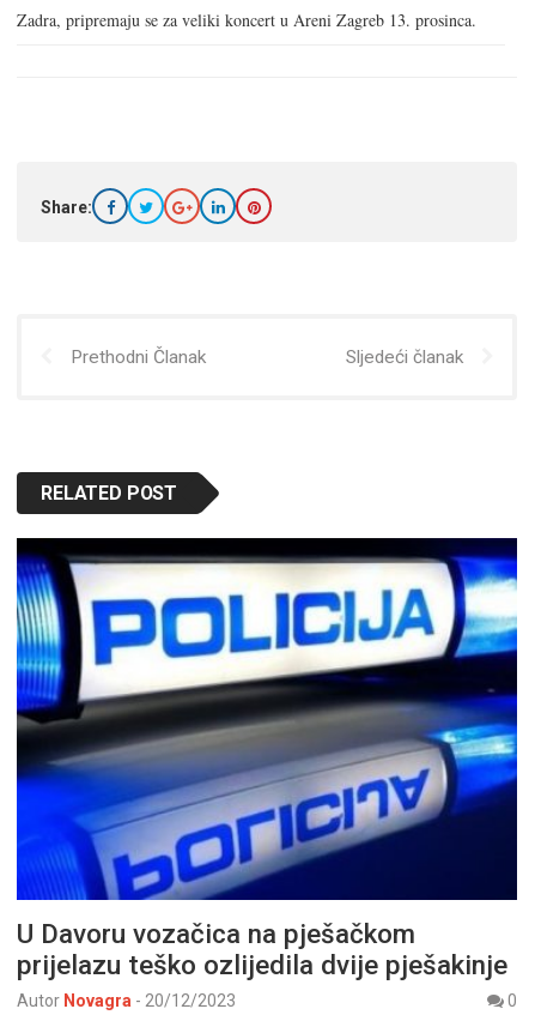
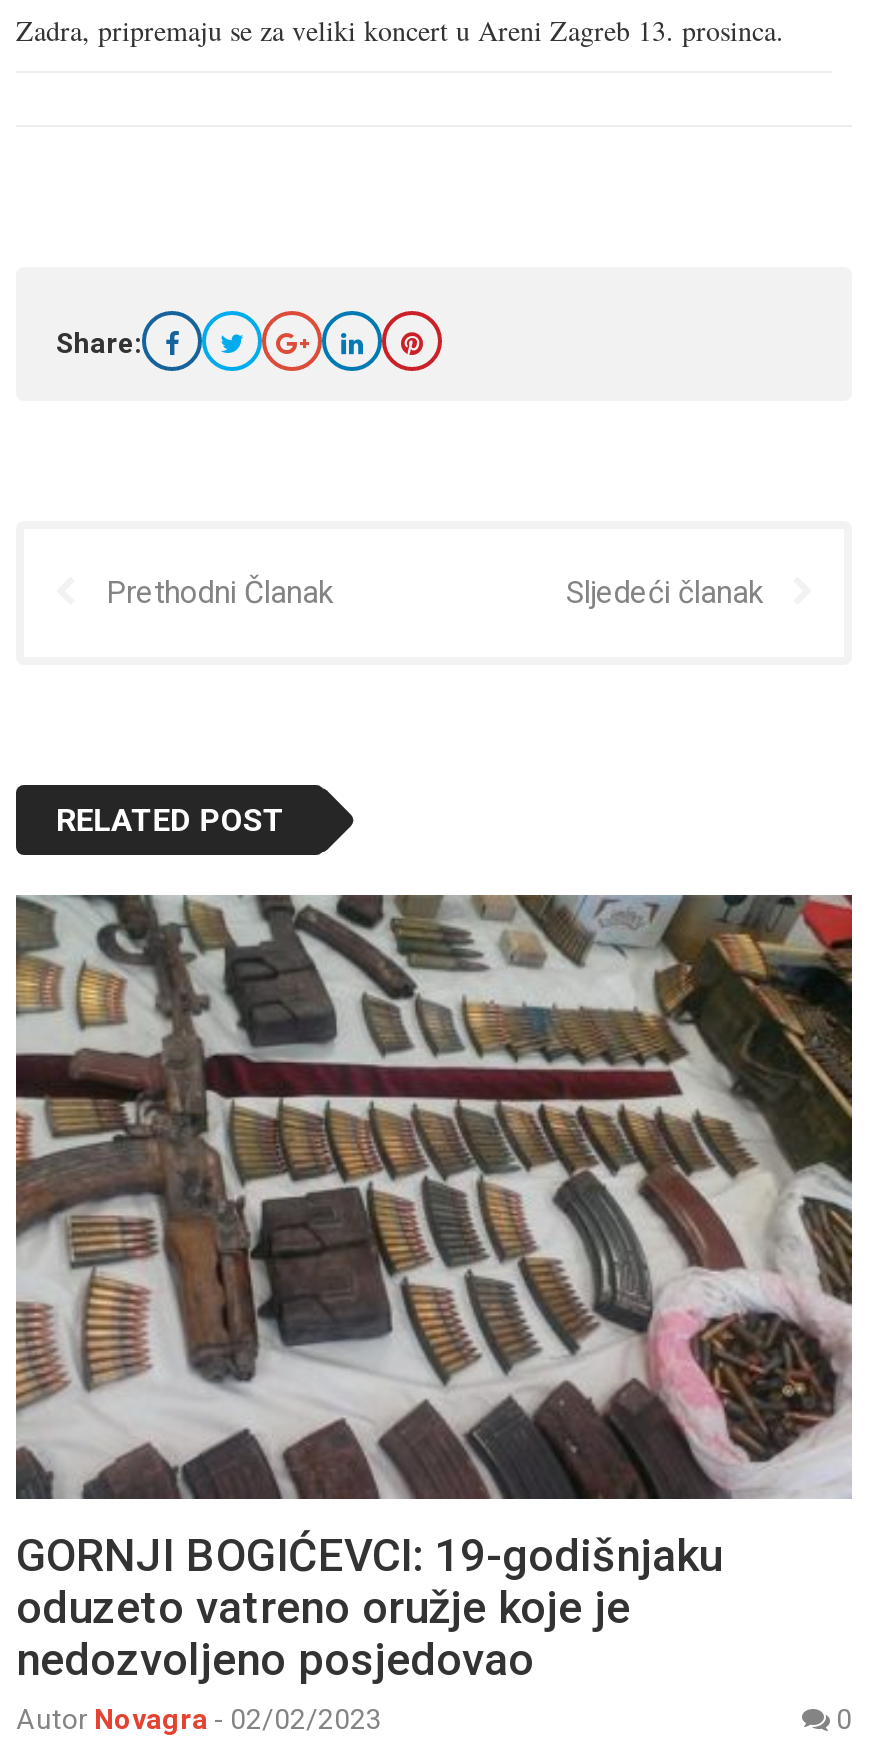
[16,537,518,1010] [image] | U Davoru vozačica na pješačkom | prijelazu teško ozlijedila dvije pješakinje | Autor Novagra - 20/12/2023 -> [14,893,854,1734] [image] | GORNJI BOGIĆEVCI: 19-godišnjaku | oduzeto vatreno oružje koje je | nedozvoljeno posjedovao | Autor Novagra - 02/02/2023

